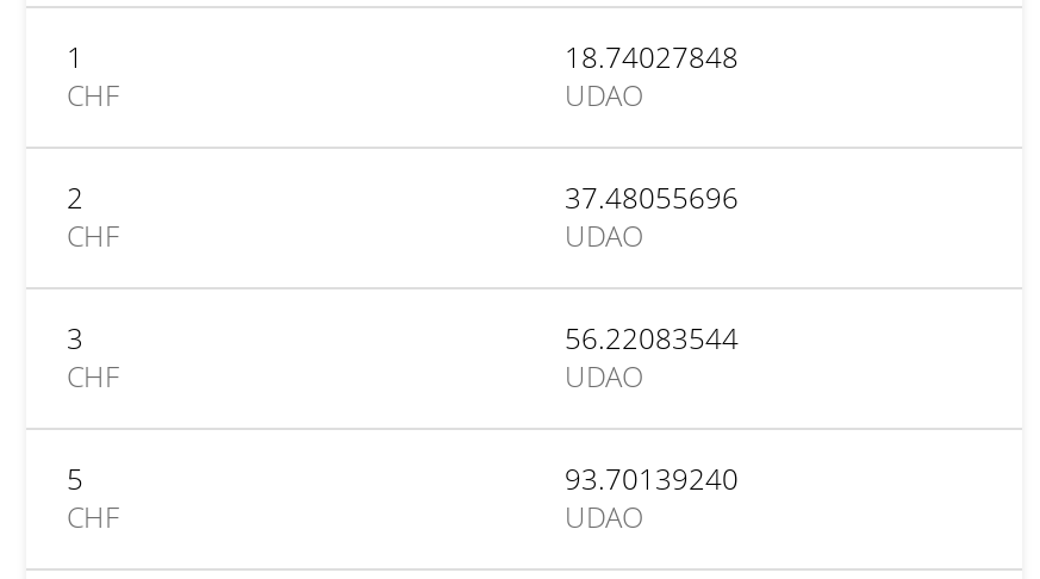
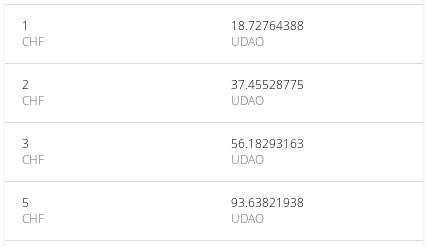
[565,37,739,77] 18.74027848 -> [231,17,304,34] 18.72764388
[565,178,739,218] 37.48055696 -> [231,76,304,93] 37.45528775
[565,318,739,359] 56.22083544 -> [231,135,304,152] 56.18293163
[565,459,739,499] 93.70139240 -> [231,194,304,211] 93.63821938

